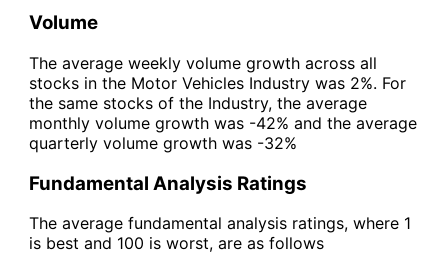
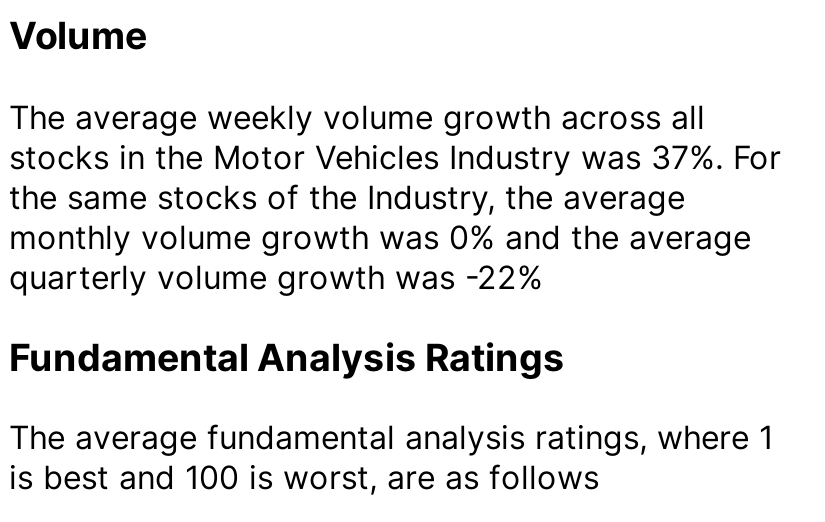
[29,73,406,93] stocks in the Motor Vehicles Industry was 2%. For -> [9,137,781,177] stocks in the Motor Vehicles Industry was 37%. For
[29,113,417,133] monthly volume growth was -42% and the average -> [9,217,751,257] monthly volume growth was 0% and the average
[29,133,297,153] quarterly volume growth was -32% -> [9,257,543,297] quarterly volume growth was -22%

